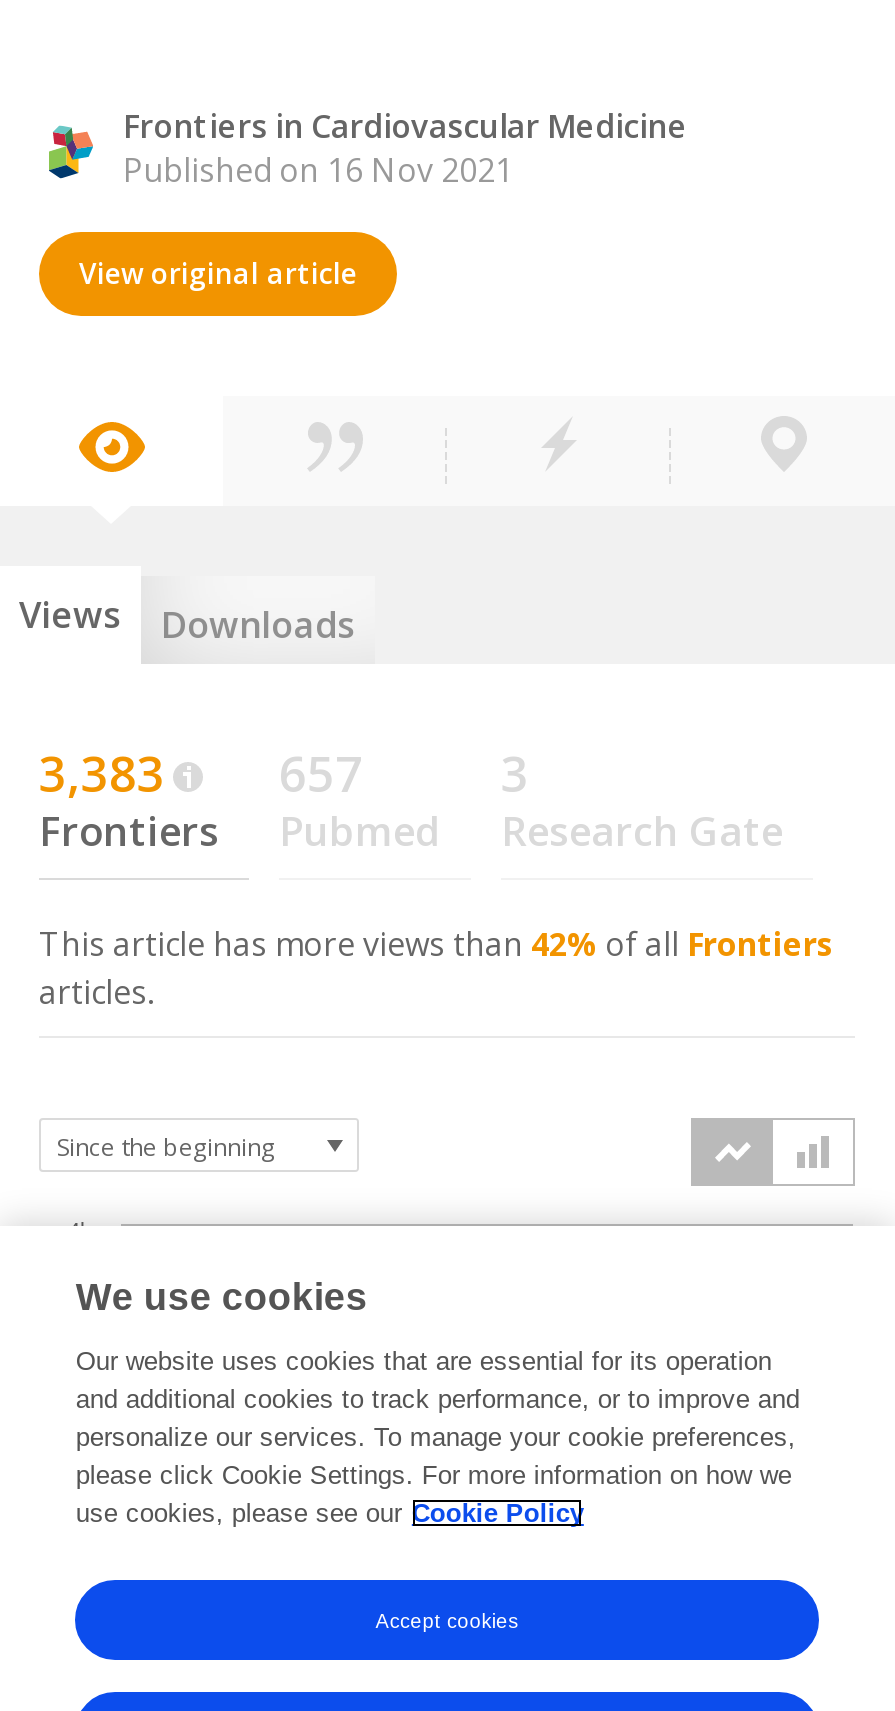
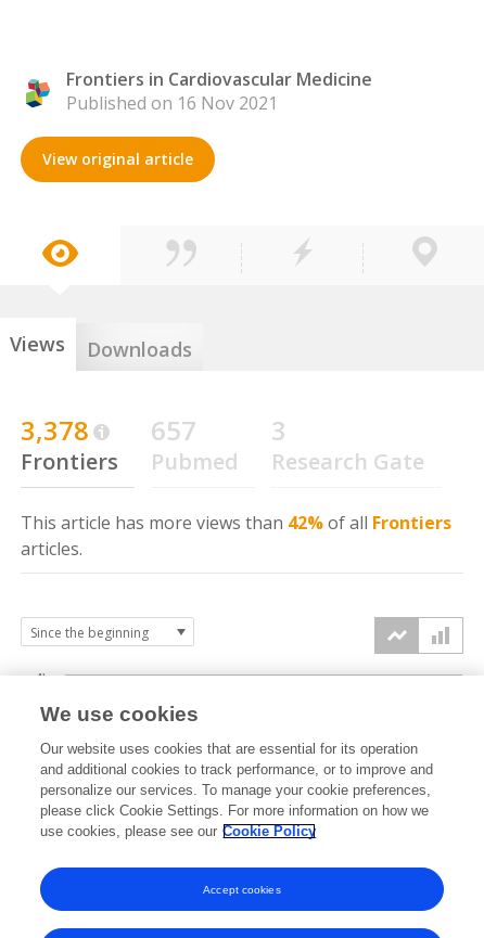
[39,740,165,806] 3,383 -> [21,412,89,448] 3,378

